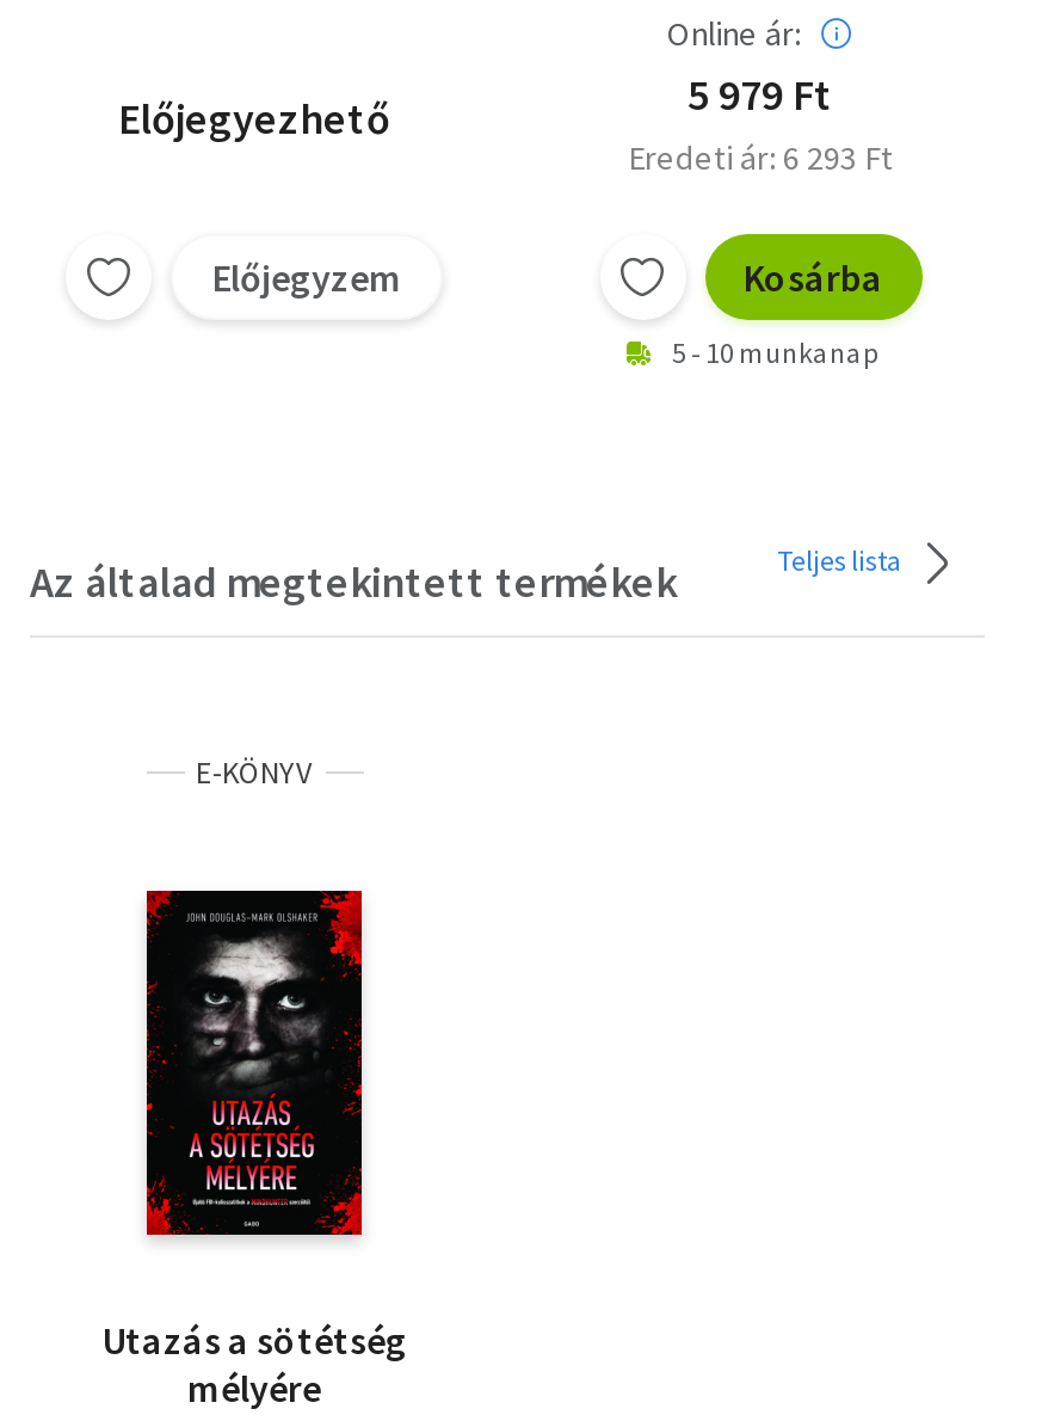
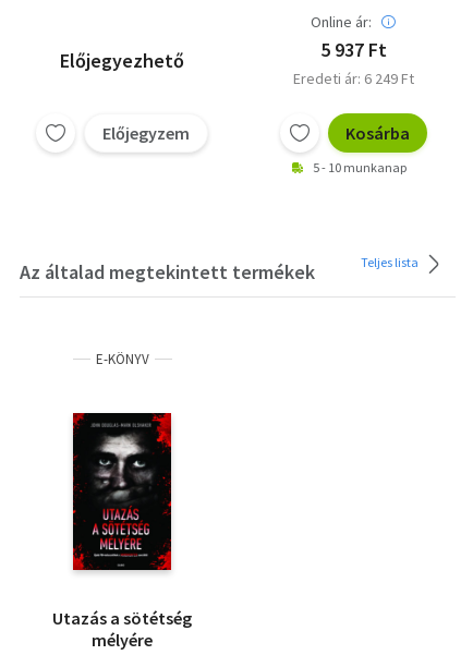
[688,68,833,123] 5 979 Ft -> [320,37,386,63] 5 937 Ft
[628,137,893,180] Eredeti ár: 6 293 Ft -> [293,69,414,89] Eredeti ár: 6 249 Ft

